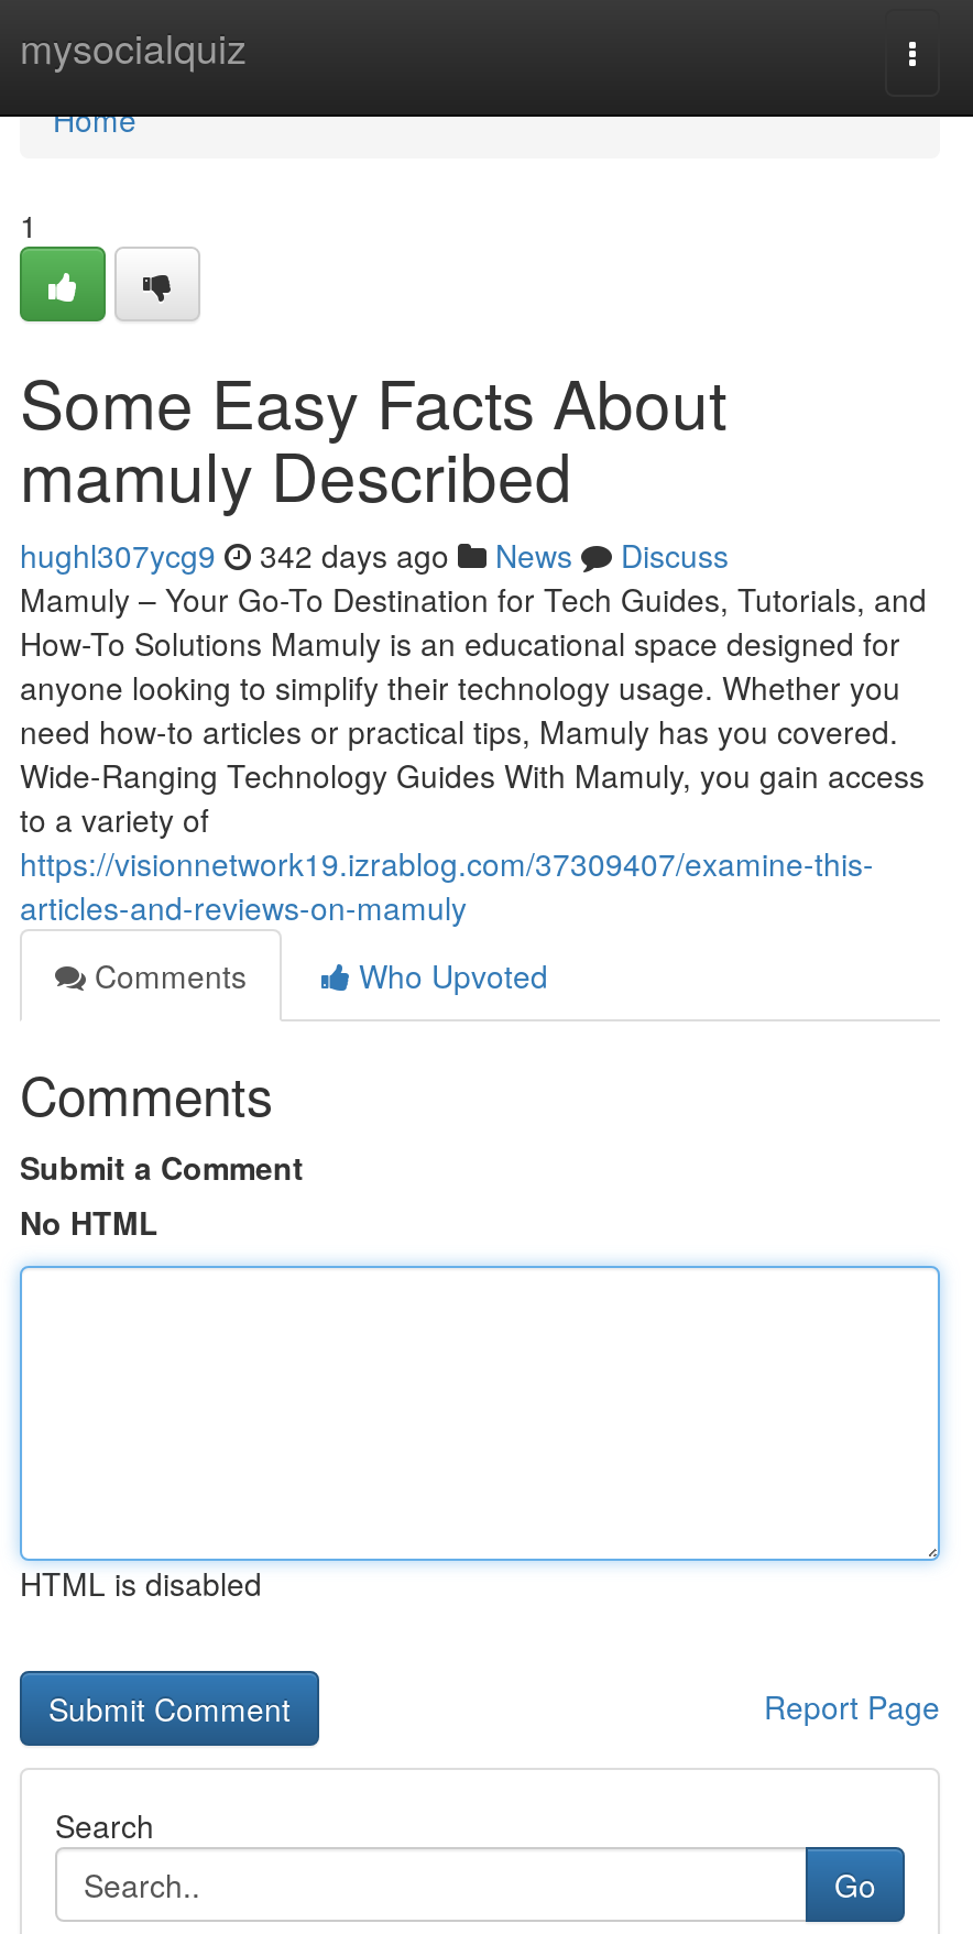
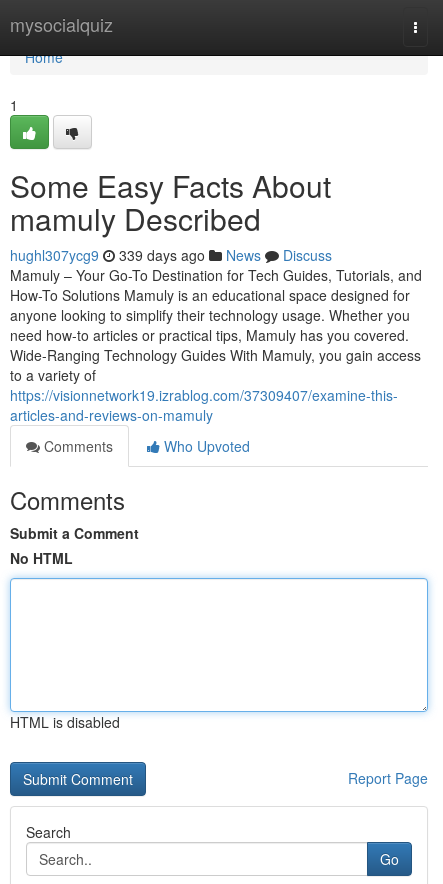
[20,533,729,577] hughl307ycg9 342 days ago News Discuss -> [10,245,332,265] hughl307ycg9 339 days ago News Discuss

